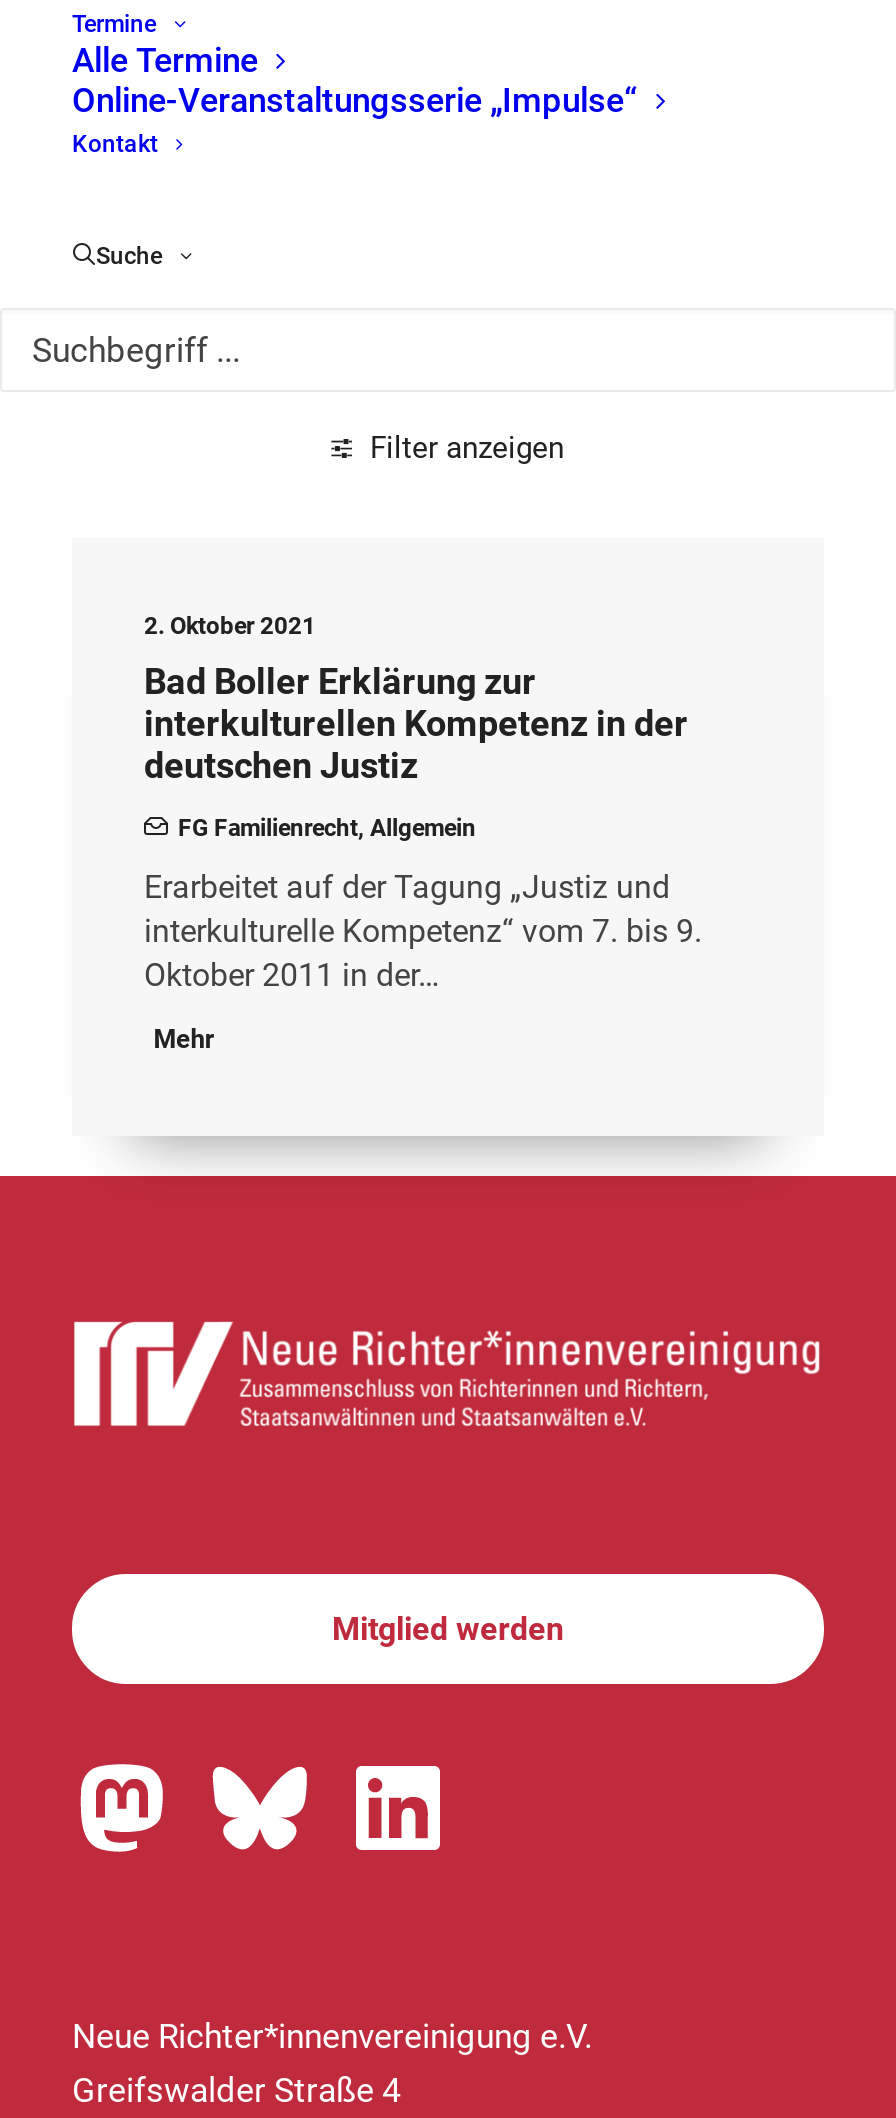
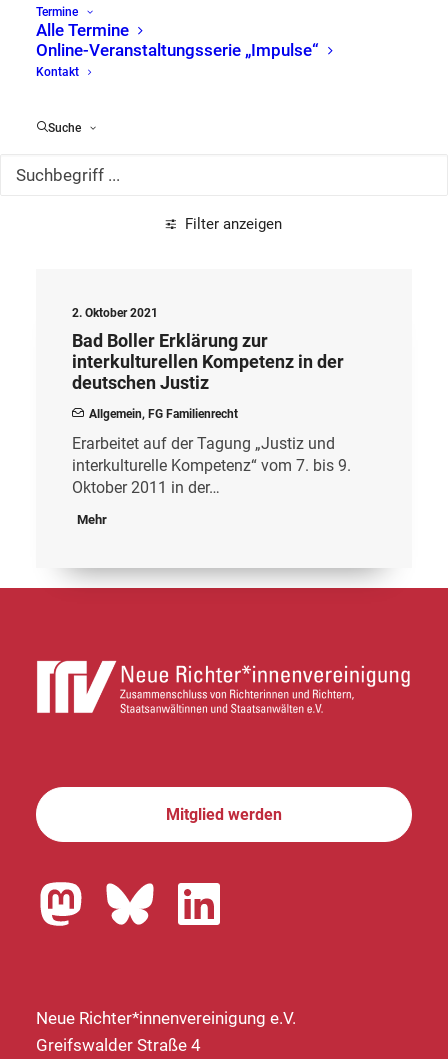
[178,814,476,842] FG Familienrecht, Allgemein -> [89,407,238,421] Allgemein, FG Familienrecht

